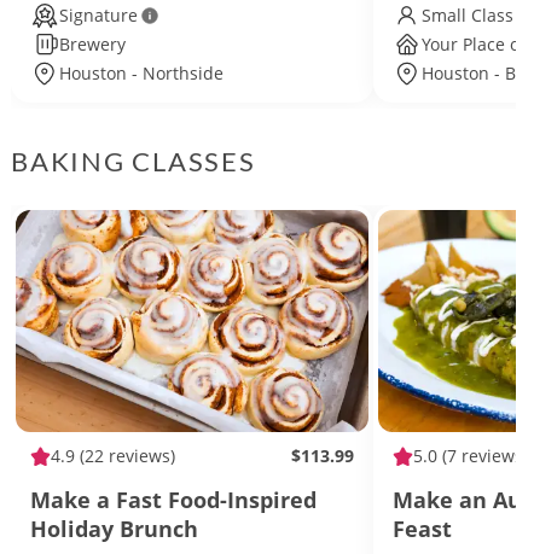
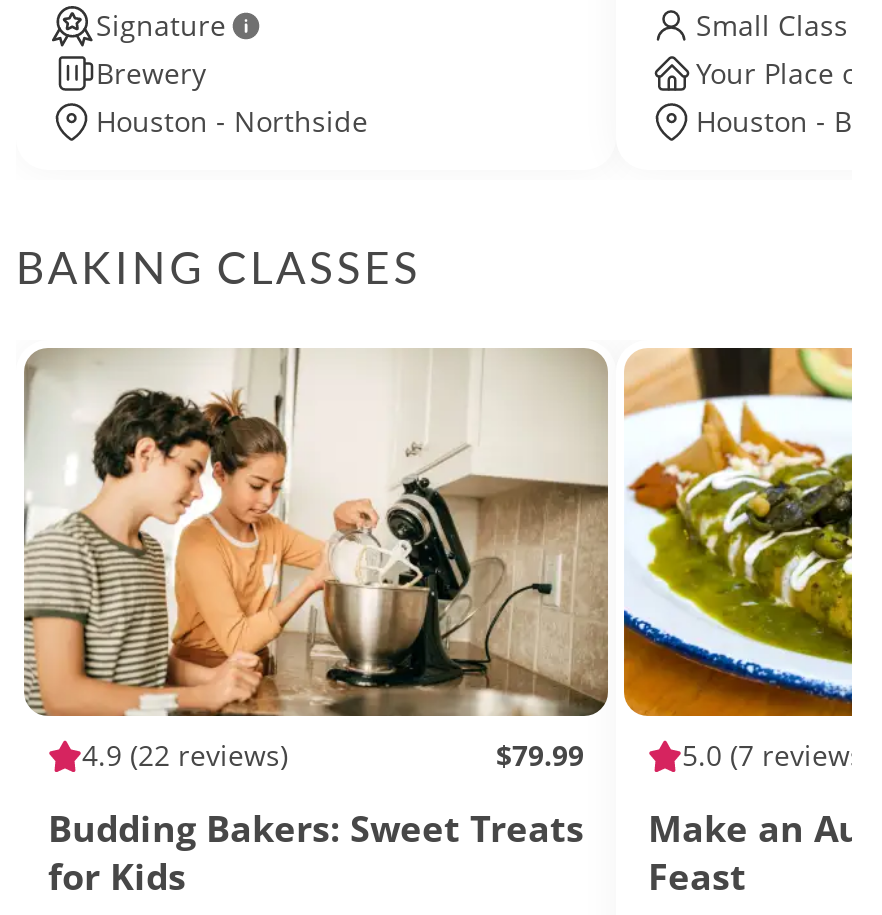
[16,209,370,467] [image] | $113.99 -> [24,348,608,774] [image] | $79.99
[30,485,317,543] Make a Fast Food-Inspired | Holiday Brunch -> [48,804,584,900] Budding Bakers: Sweet Treats | for Kids

